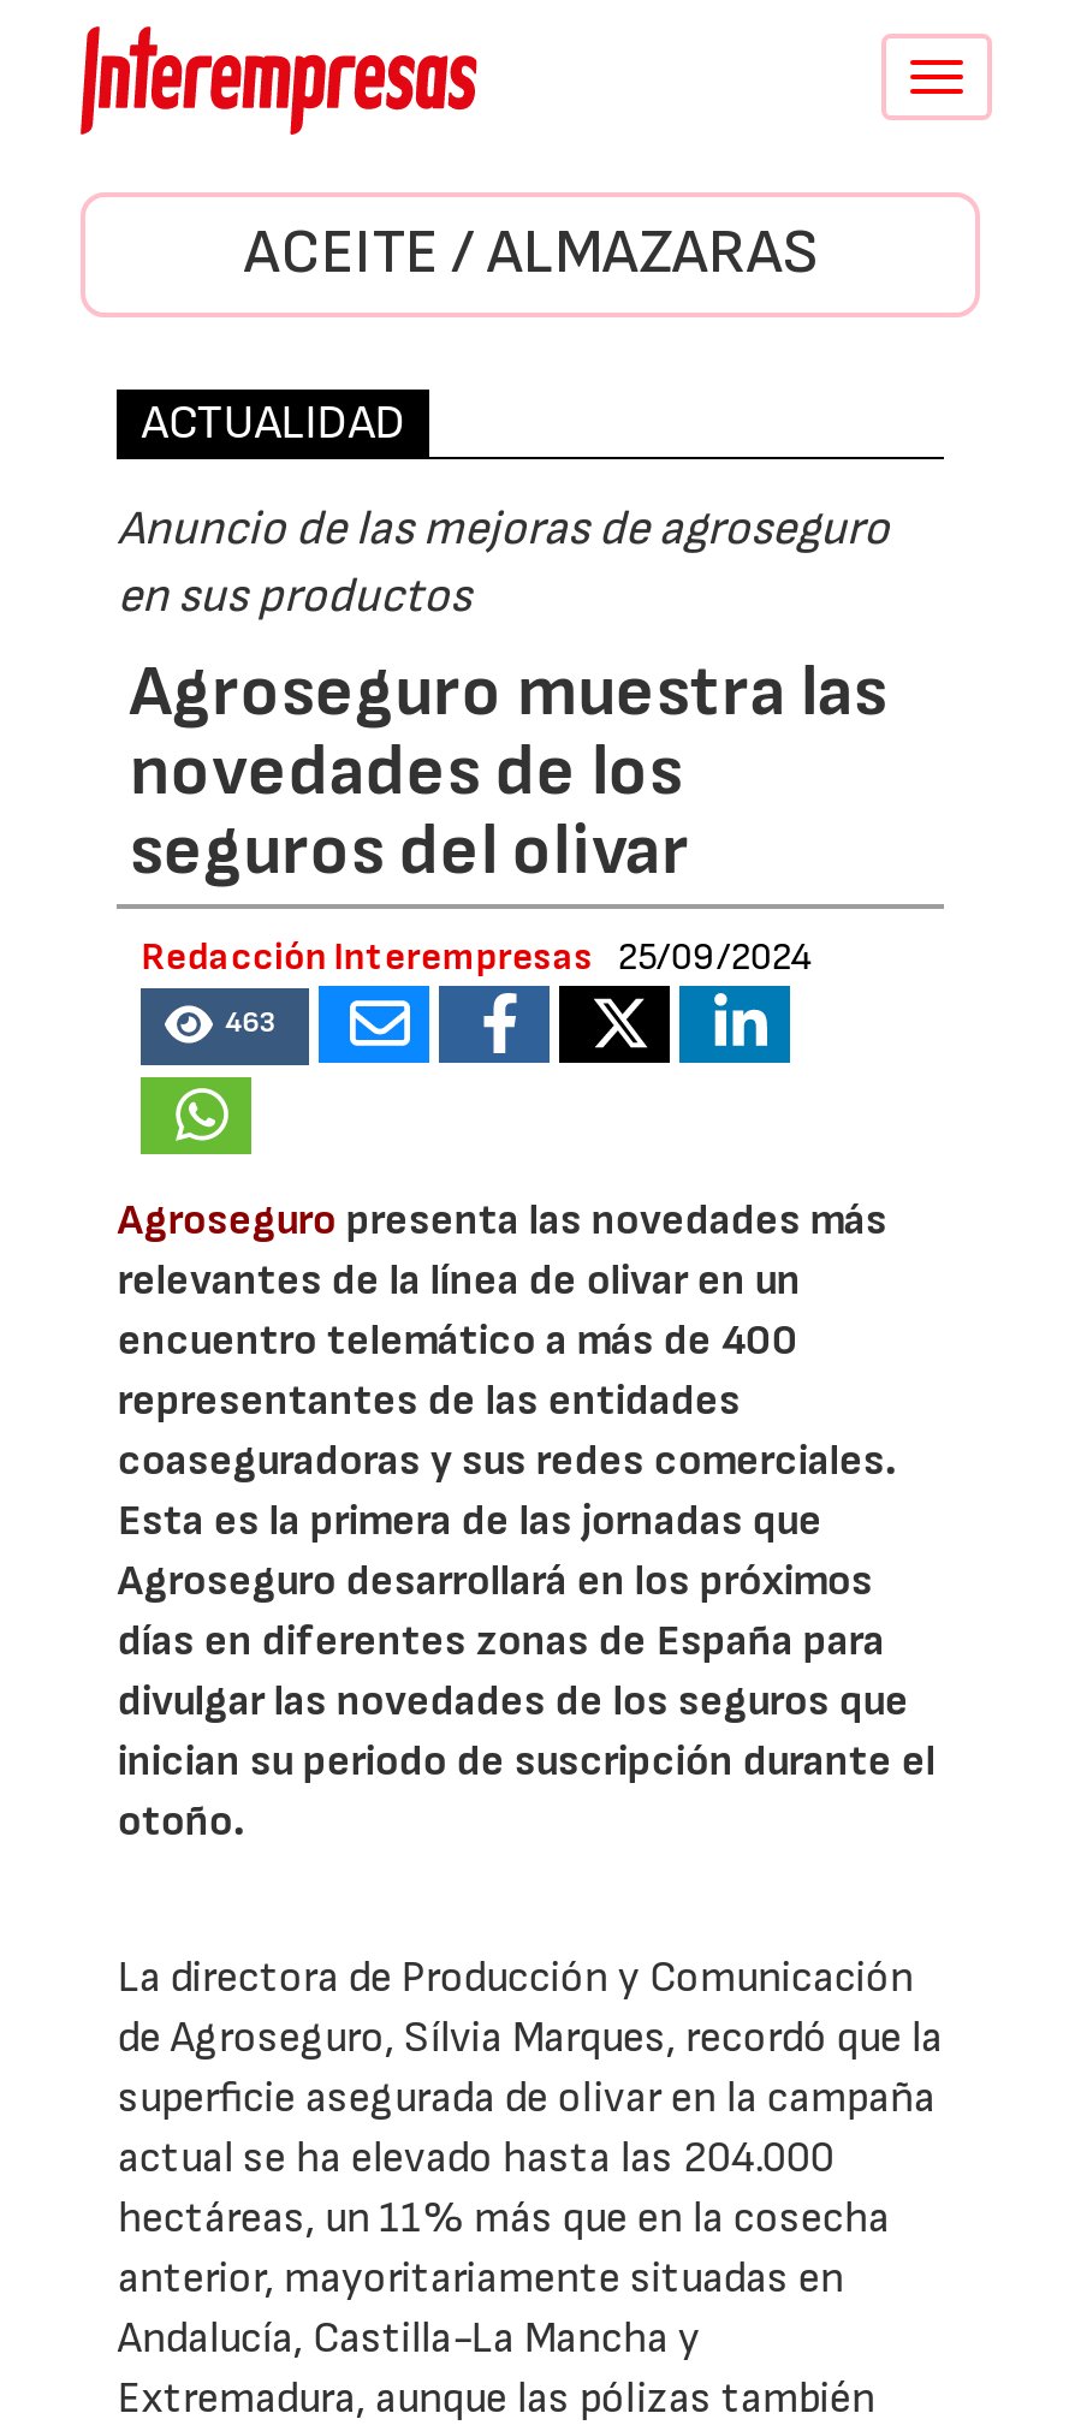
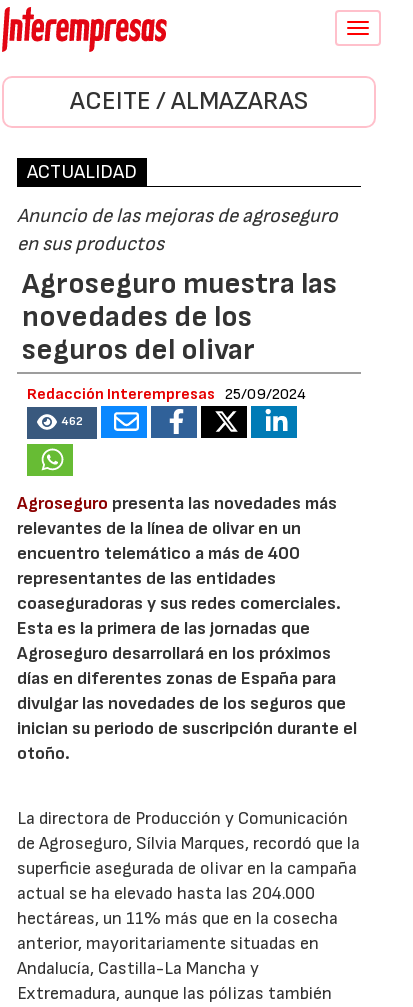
[226,1005,276,1041] 463 -> [62,414,83,429] 462

